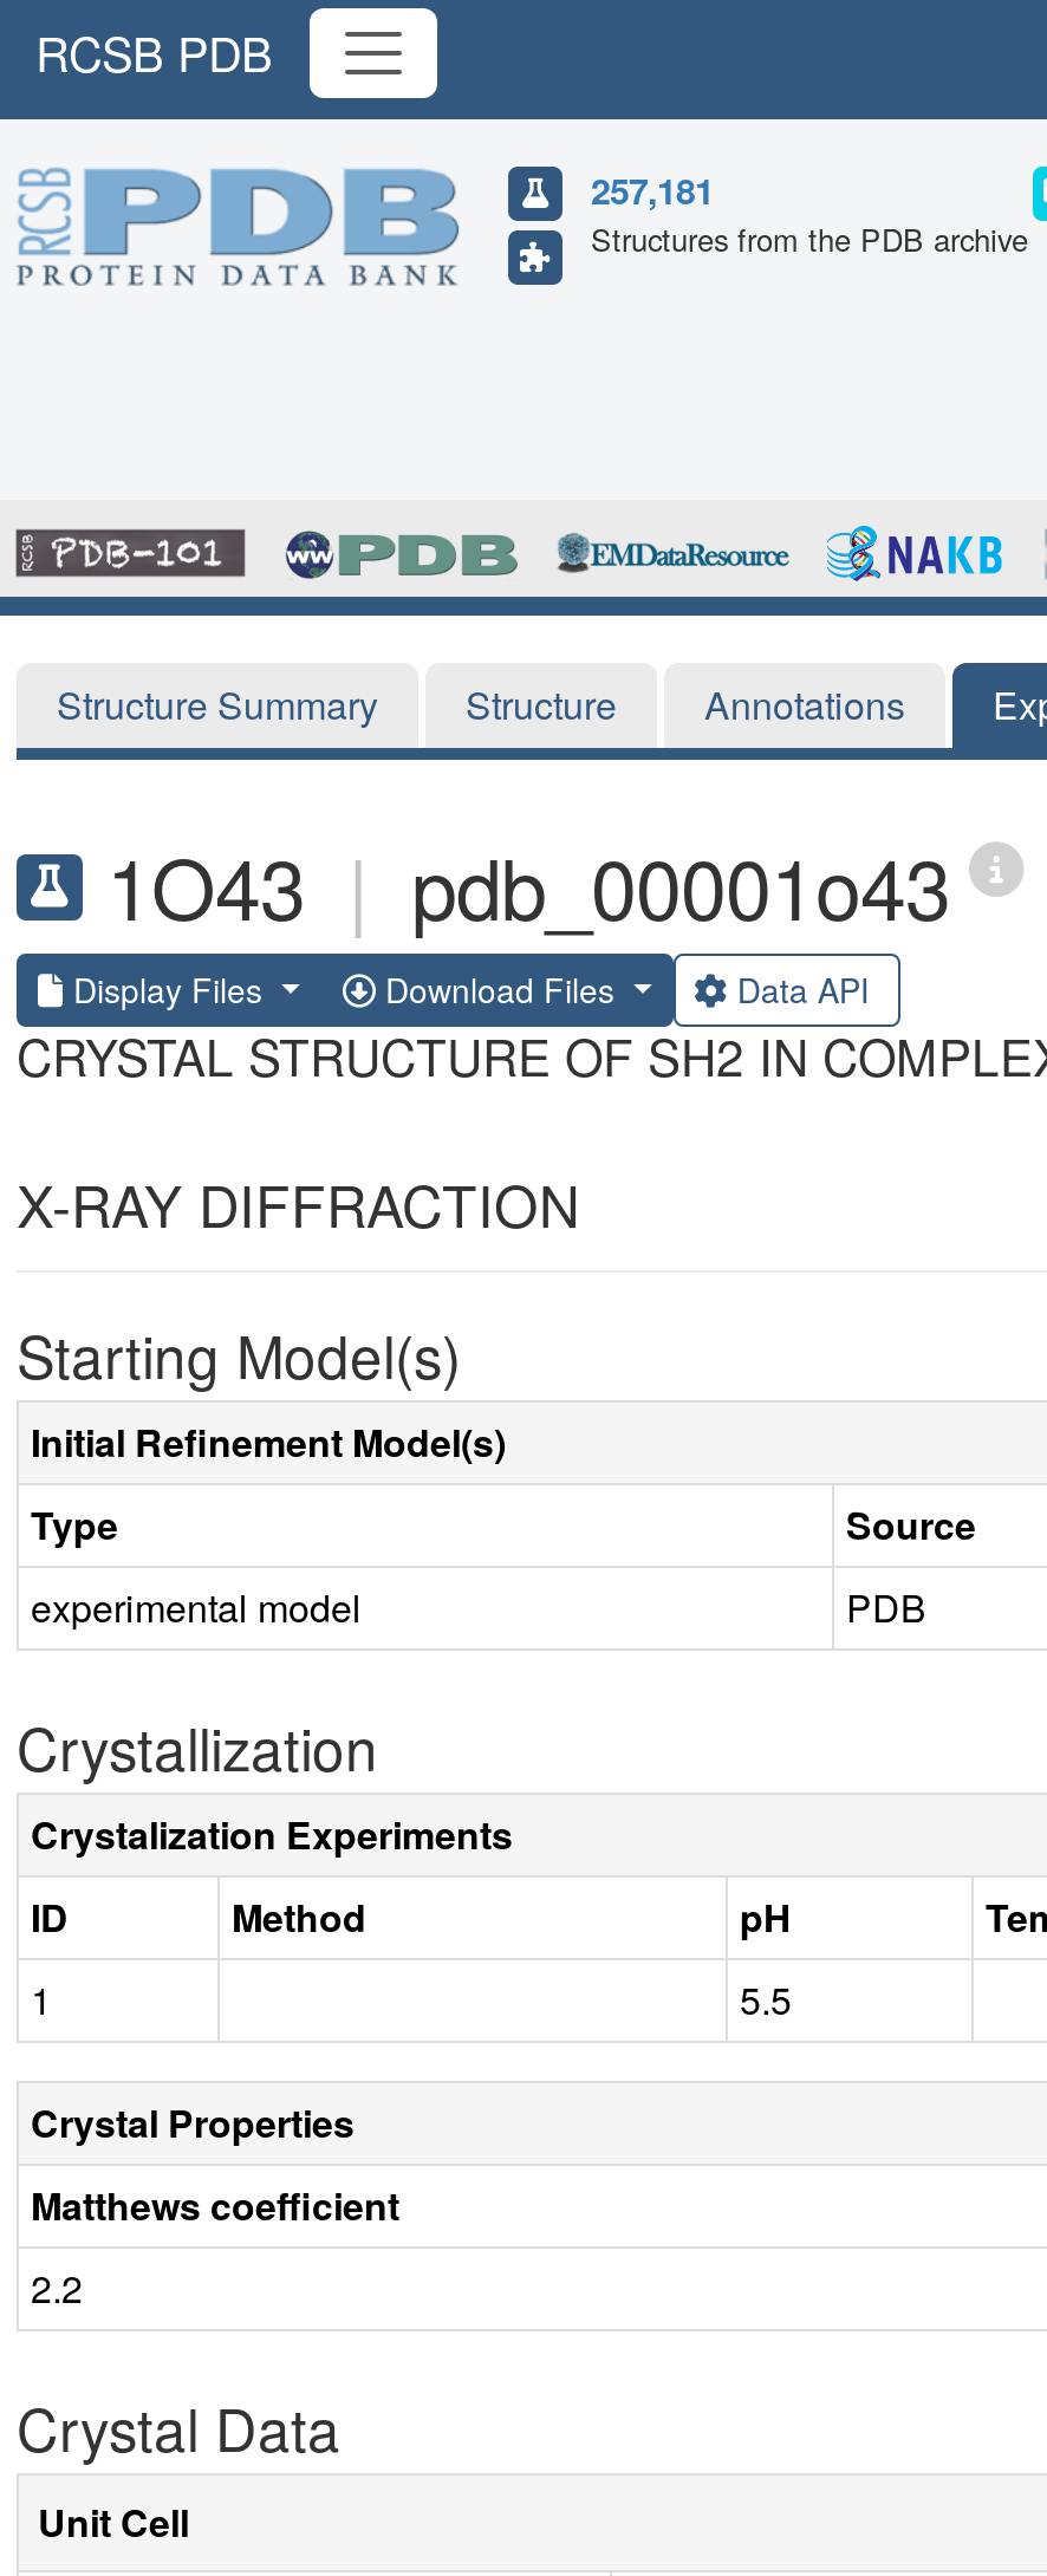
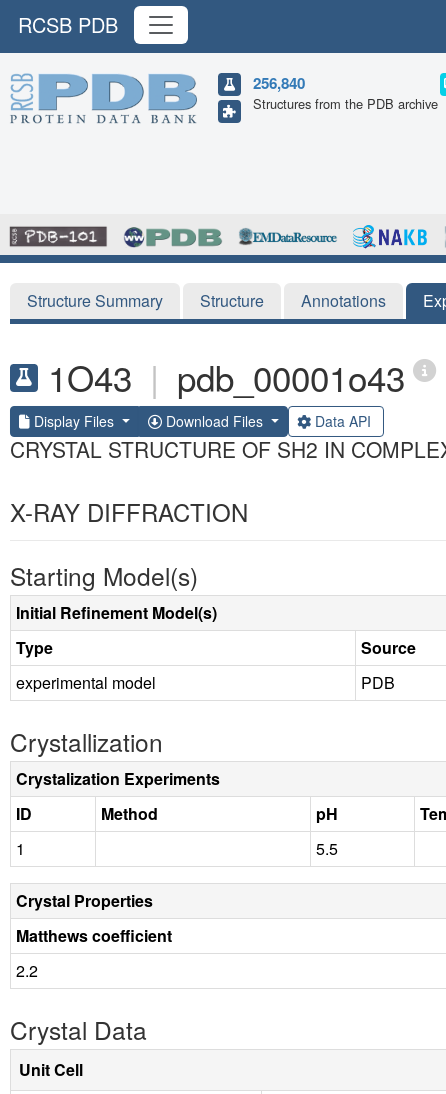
[591,164,714,216] 257,181 -> [253,72,305,94] 256,840

